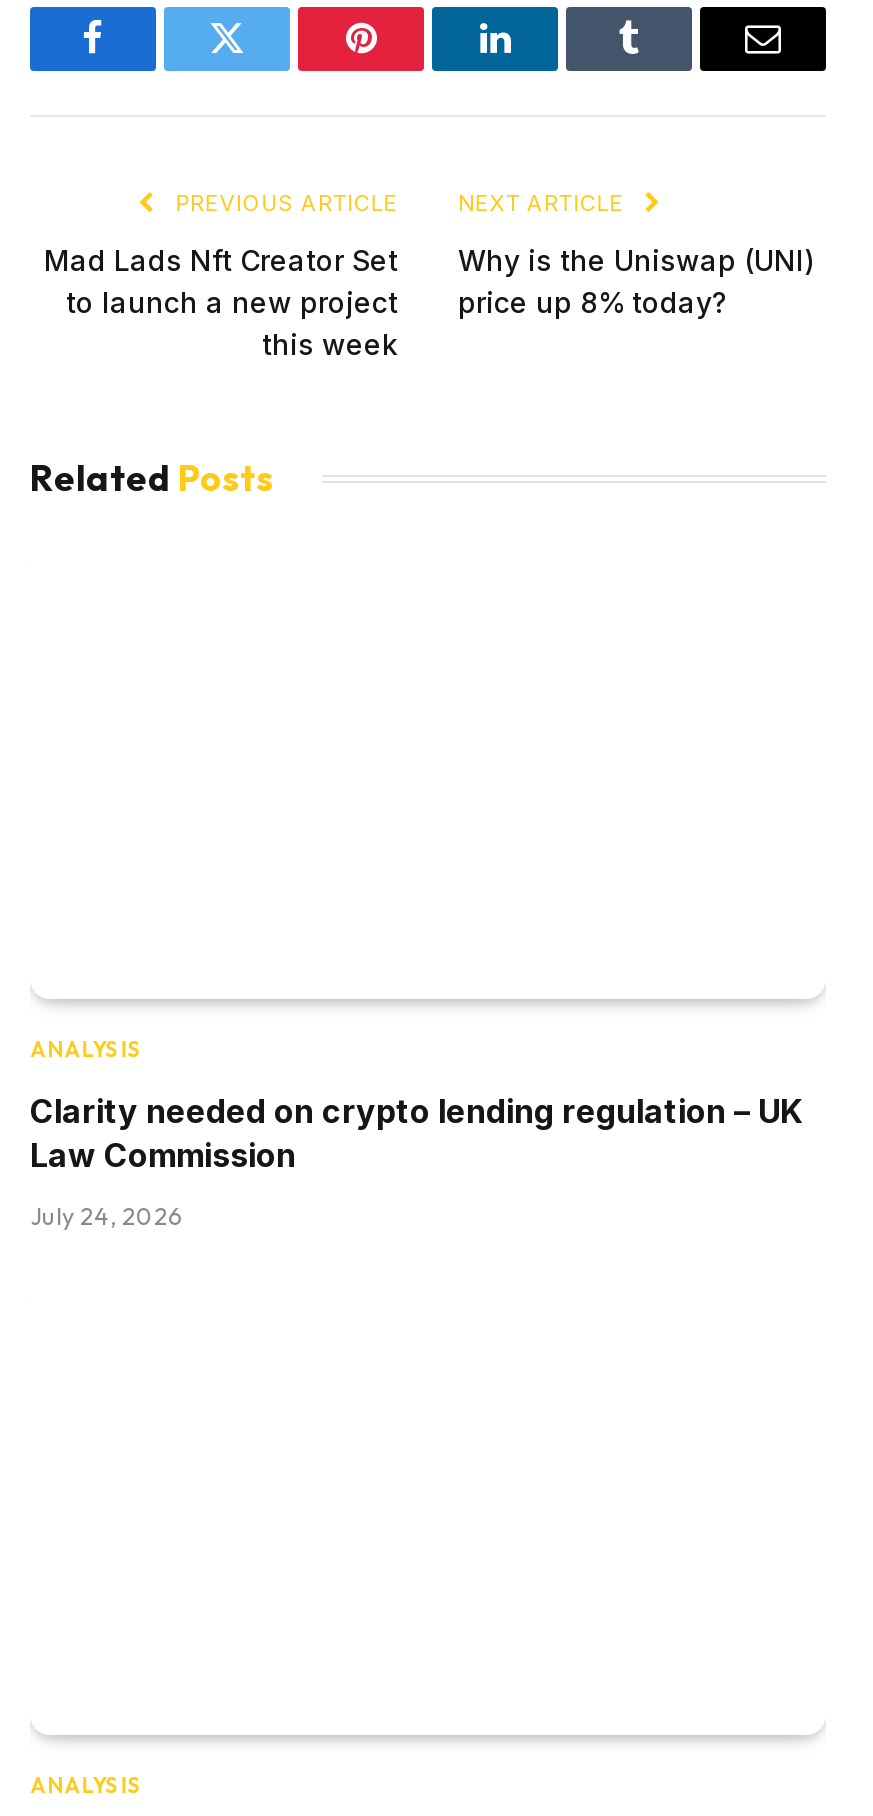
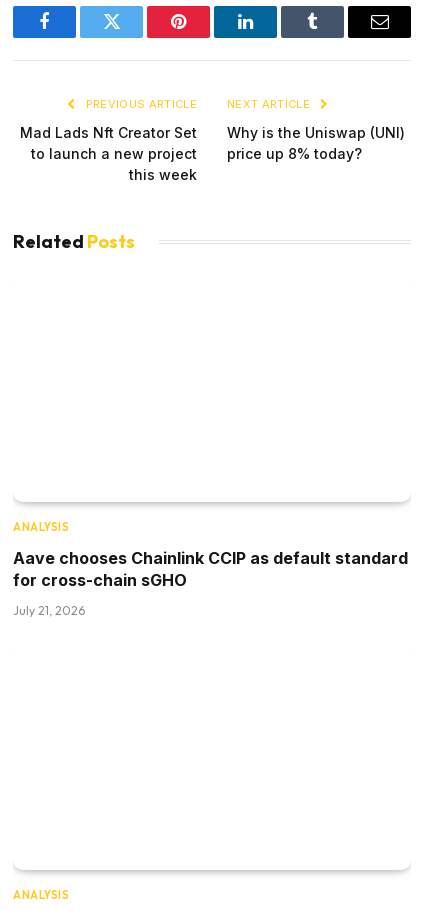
[30,1091,802,1175] Clarity needed on crypto lending regulation – UK | Law Commission -> [13,548,408,590] Aave chooses Chainlink CCIP as default standard | for cross-chain sGHO
[30,1201,182,1231] July 24, 2026 -> [13,603,85,618] July 21, 2026

